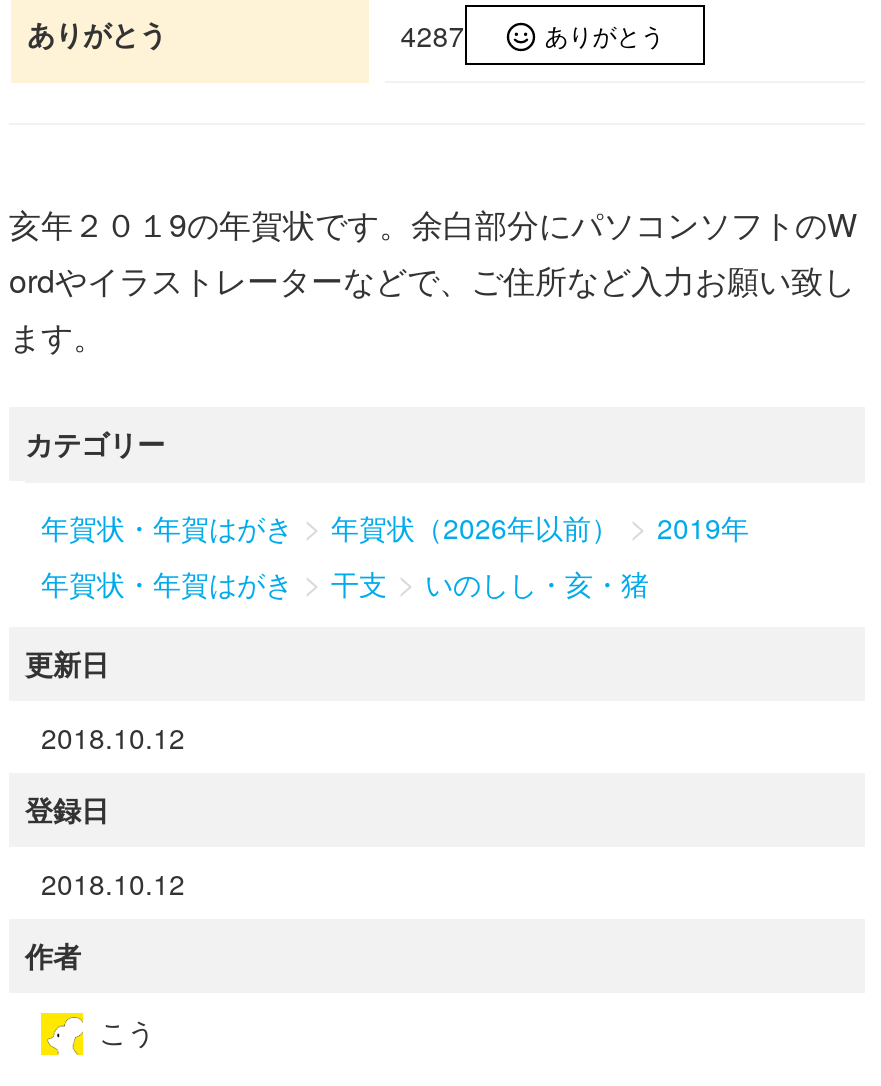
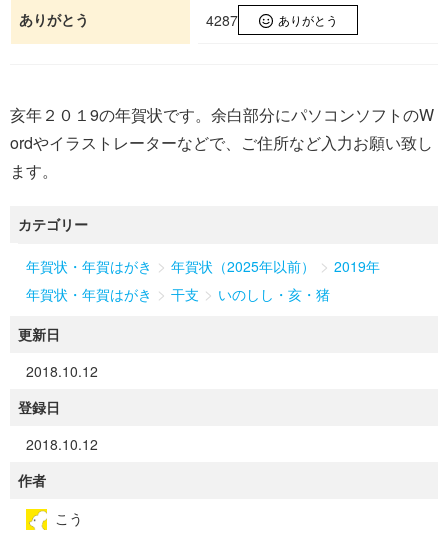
[41,503,749,549] 年賀状・年賀はがき >年賀状（2026年以前） > 2019年 -> [26,254,380,277] 年賀状・年賀はがき >年賀状（2025年以前） > 2019年

